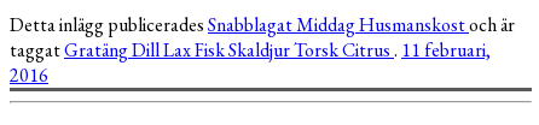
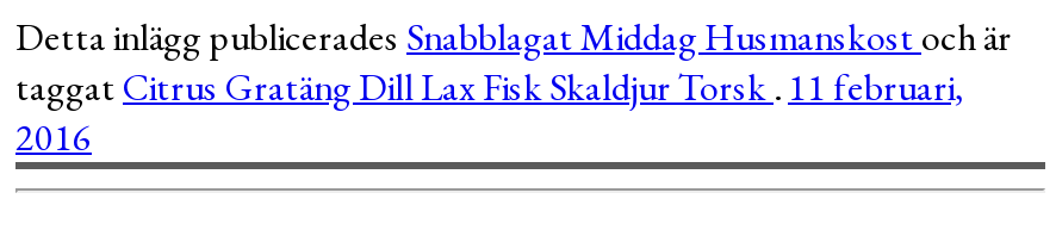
[10,37,491,63] taggat GratängDill LaxFisk Skaldjur TorskCitrus. 11 februari, -> [15,62,964,112] taggat CitrusGratäng DillLax Fisk SkaldjurTorsk. 11 februari,

